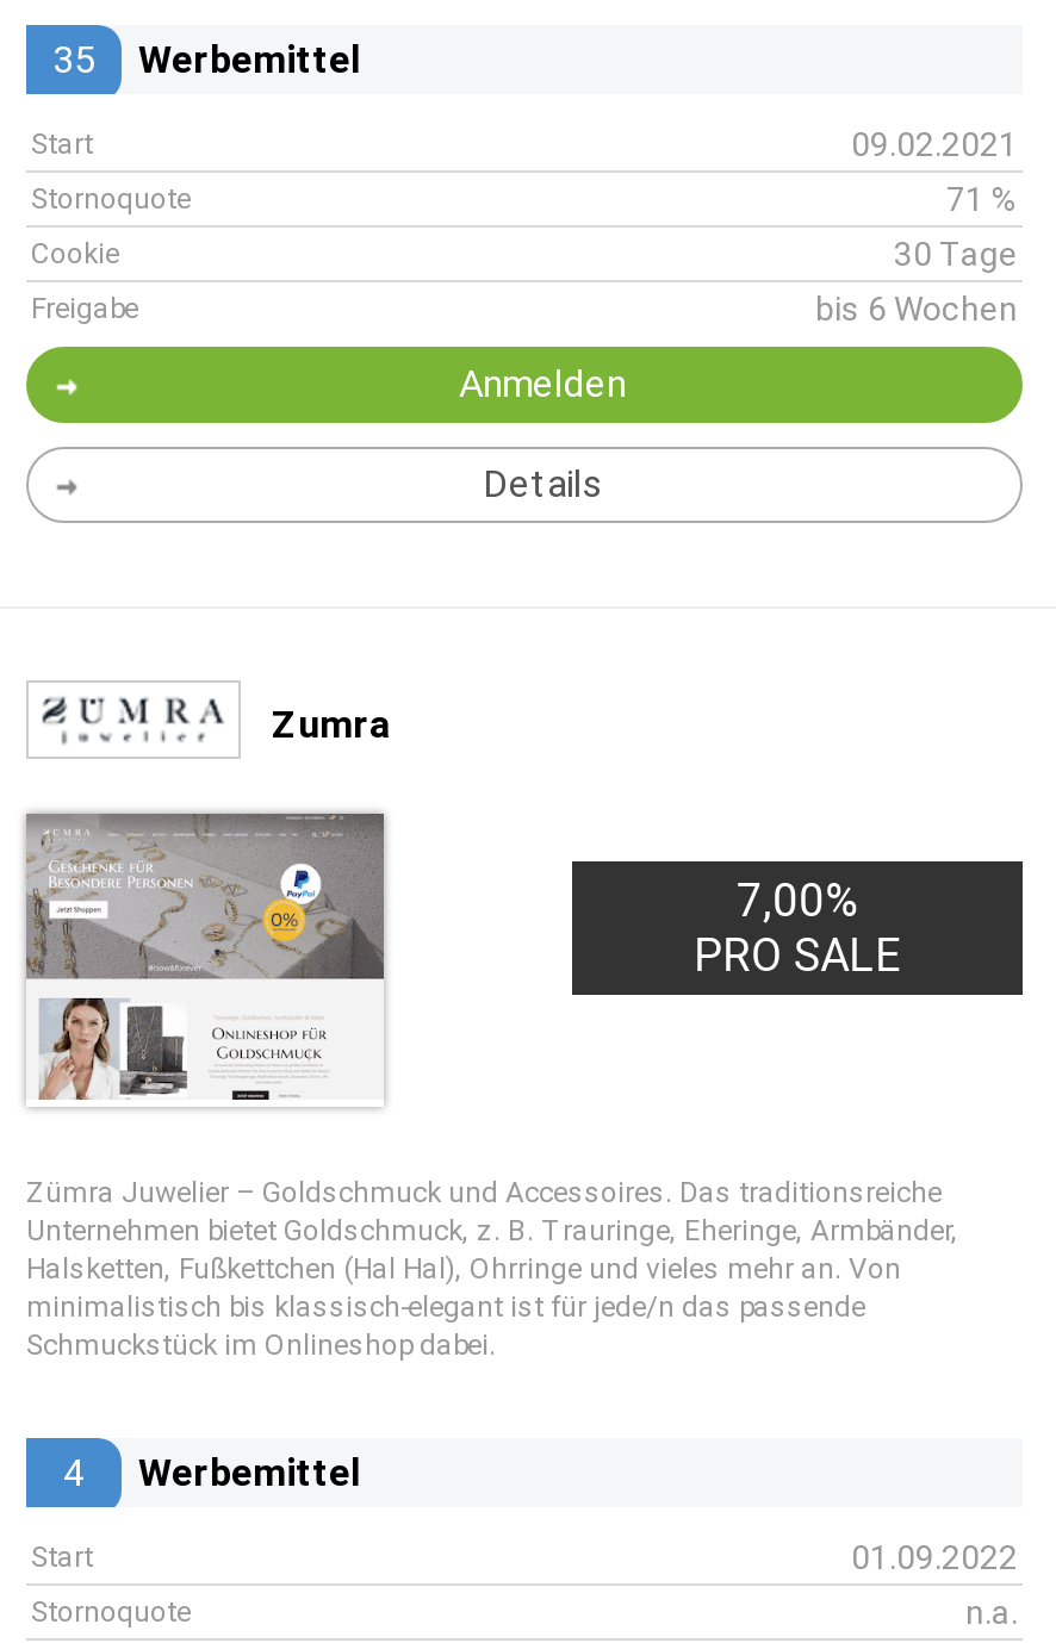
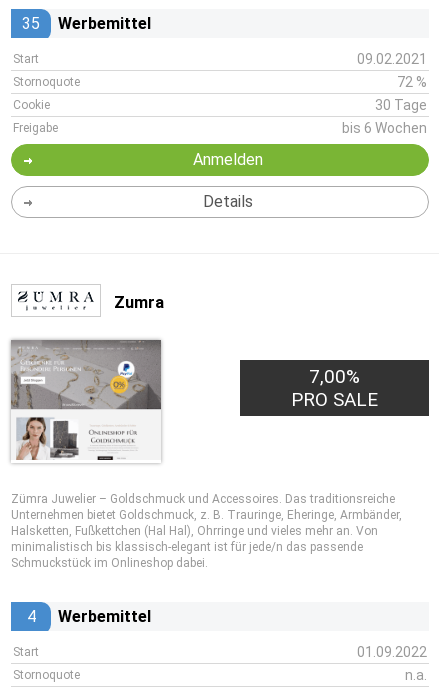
[946,180,1018,218] 71 % -> [397,74,427,90] 72 %

